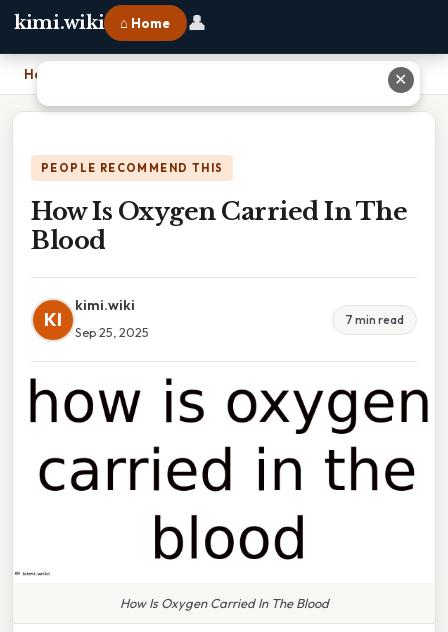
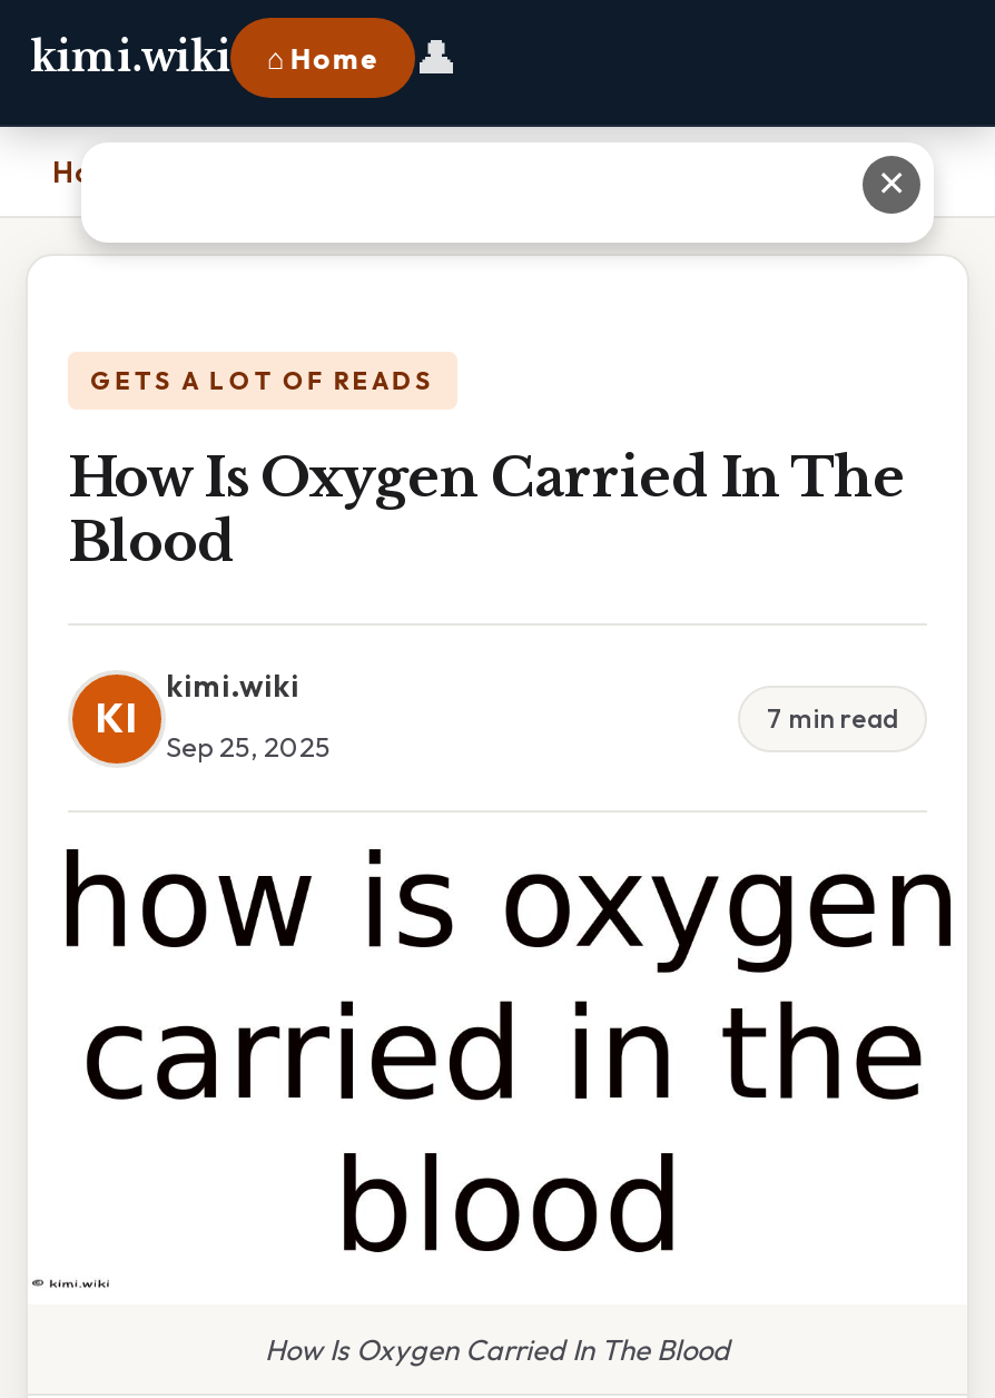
[41,161,223,175] PEOPLE RECOMMEND THIS -> [90,365,434,396] GETS A LOT OF READS

